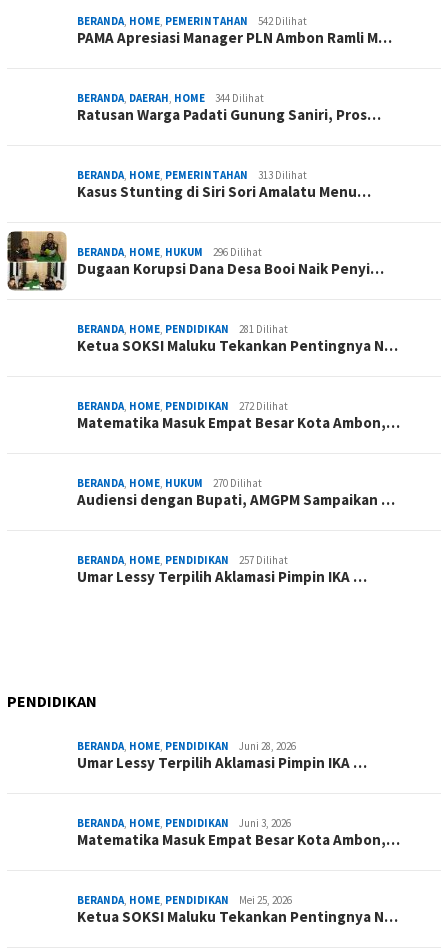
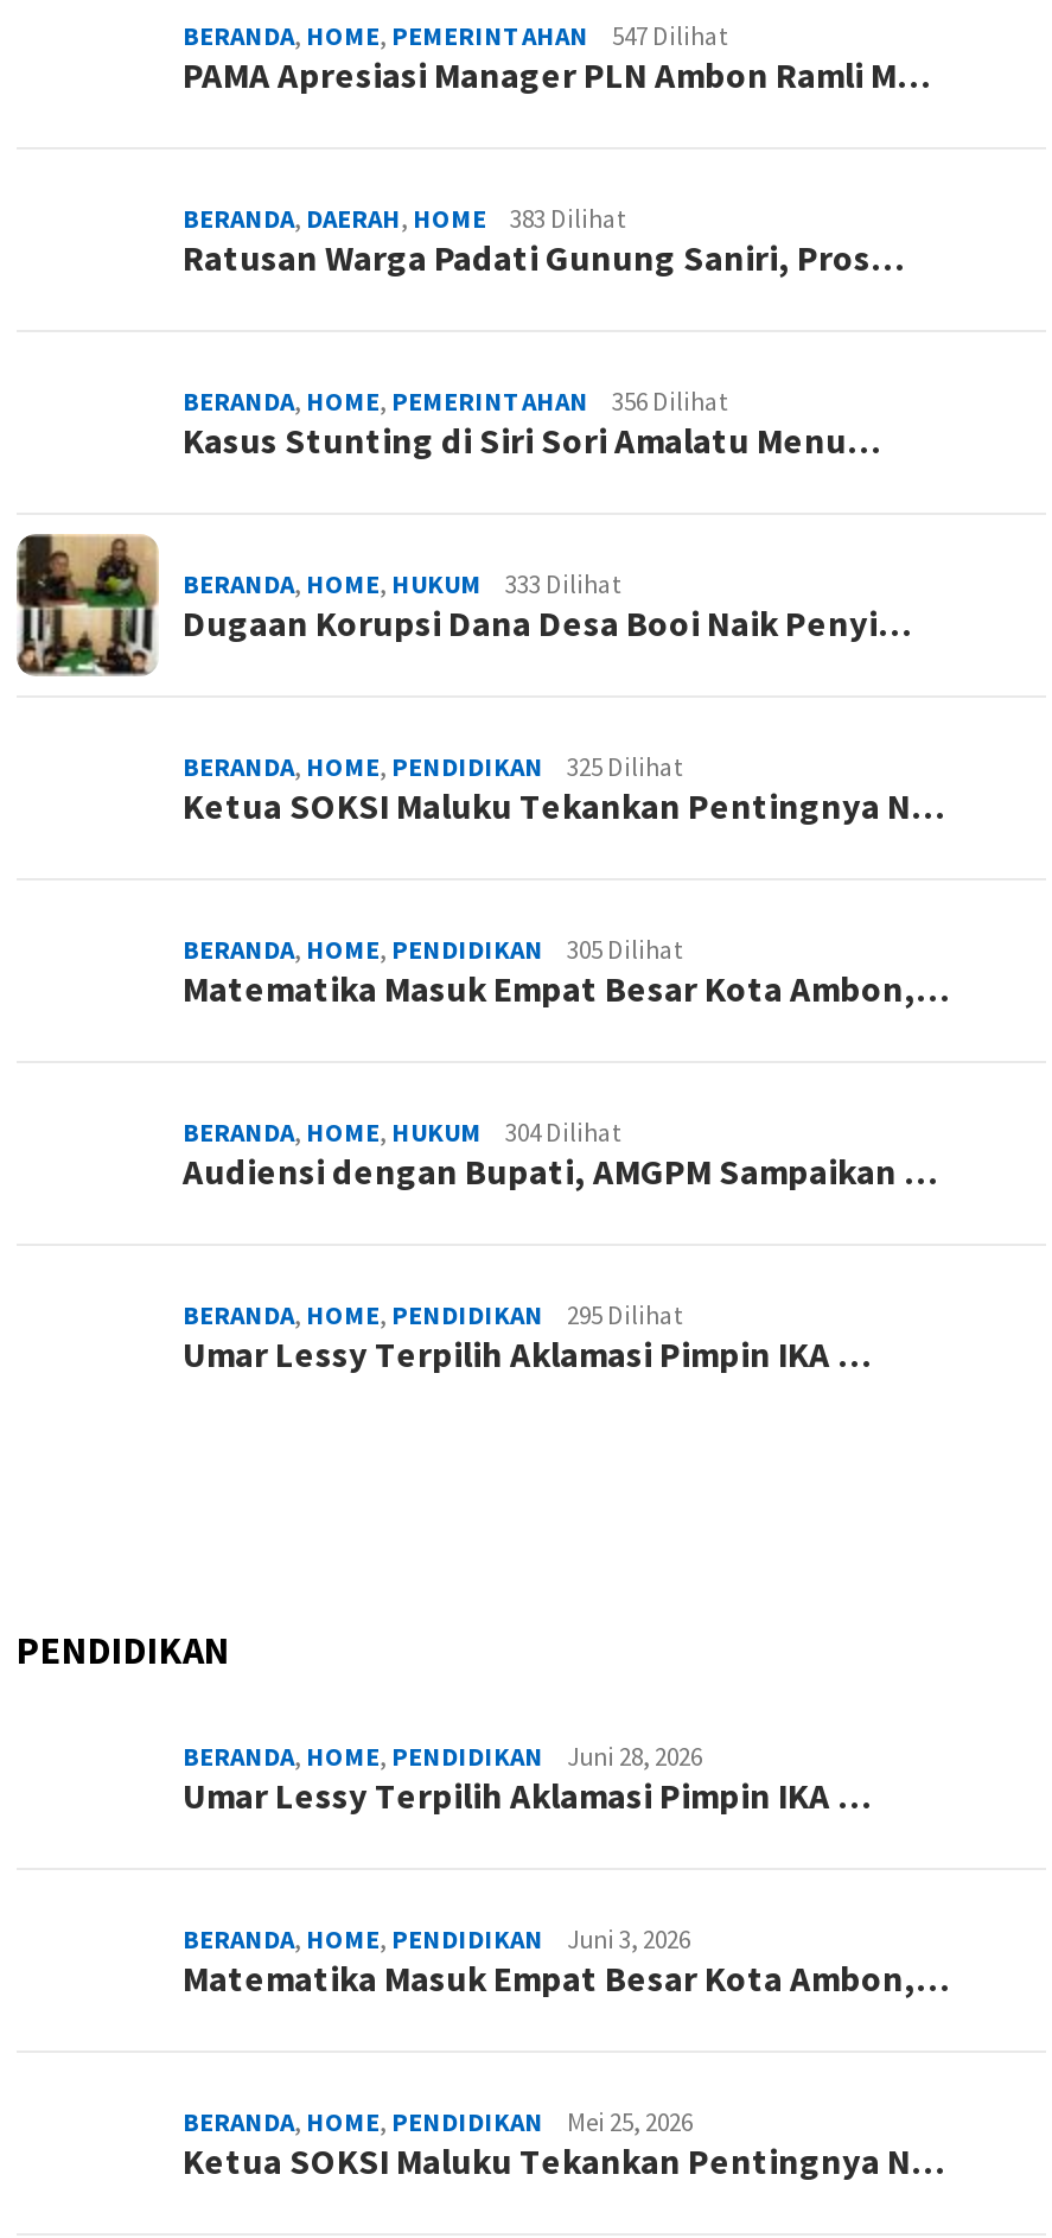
[77,14,307,28] BERANDA, HOME, PEMERINTAHAN 542 Dilihat -> [183,19,728,53] BERANDA, HOME, PEMERINTAHAN 547 Dilihat
[77,91,264,105] BERANDA, DAERAH, HOME 344 Dilihat -> [183,202,626,235] BERANDA, DAERAH, HOME 383 Dilihat
[77,168,307,182] BERANDA, HOME, PEMERINTAHAN 313 Dilihat -> [183,385,728,418] BERANDA, HOME, PEMERINTAHAN 356 Dilihat
[77,245,262,259] BERANDA, HOME, HUKUM 296 Dilihat -> [183,568,621,601] BERANDA, HOME, HUKUM 333 Dilihat
[77,322,288,336] BERANDA, HOME, PENDIDIKAN 281 Dilihat -> [183,750,683,784] BERANDA, HOME, PENDIDIKAN 325 Dilihat
[77,399,288,413] BERANDA, HOME, PENDIDIKAN 272 Dilihat -> [183,933,683,966] BERANDA, HOME, PENDIDIKAN 305 Dilihat
[77,476,262,490] BERANDA, HOME, HUKUM 270 Dilihat -> [183,1116,621,1149] BERANDA, HOME, HUKUM 304 Dilihat
[77,553,288,567] BERANDA, HOME, PENDIDIKAN 257 Dilihat -> [183,1299,683,1332] BERANDA, HOME, PENDIDIKAN 295 Dilihat

